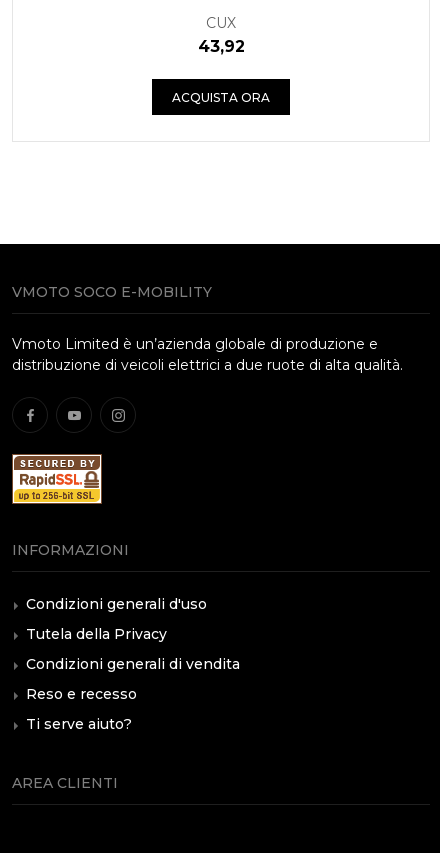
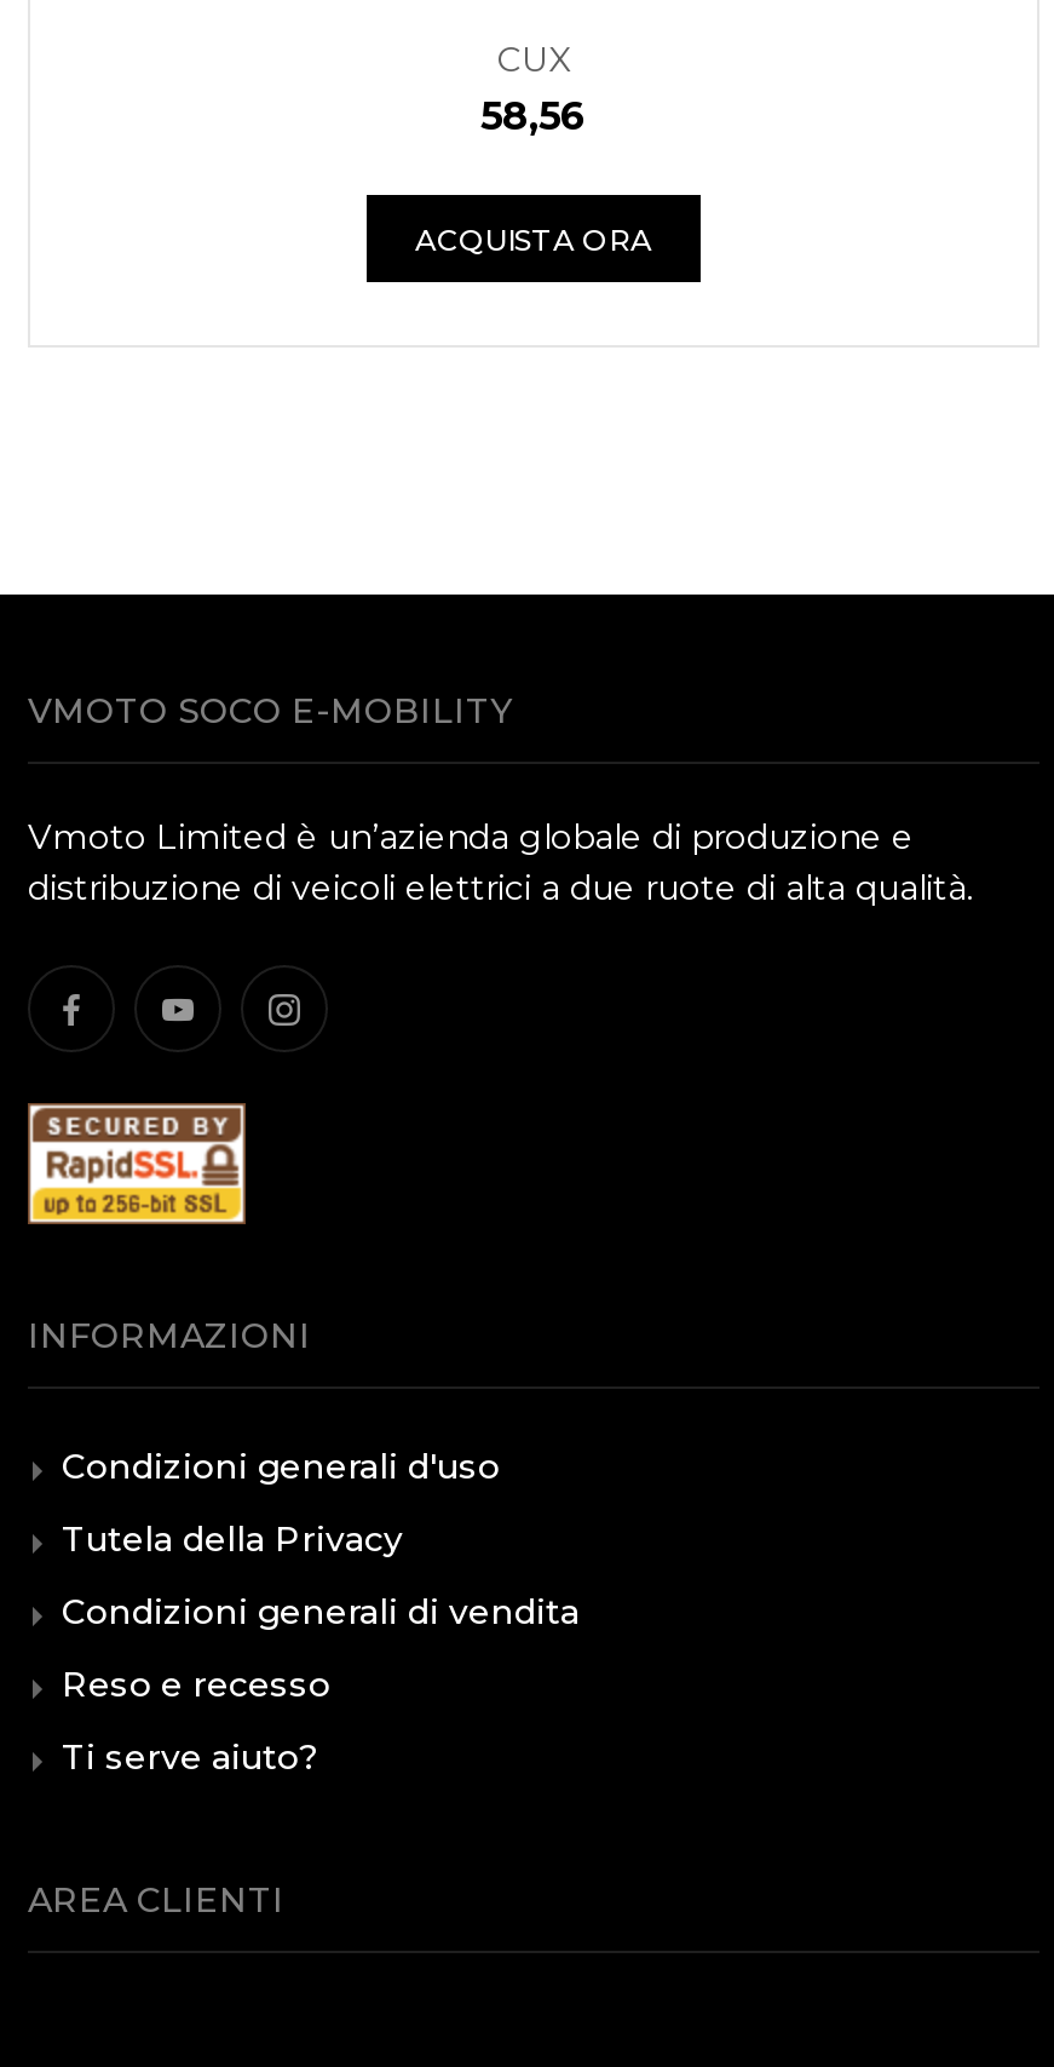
[197,37,244,56] 43,92 -> [480,93,587,139] 58,56

